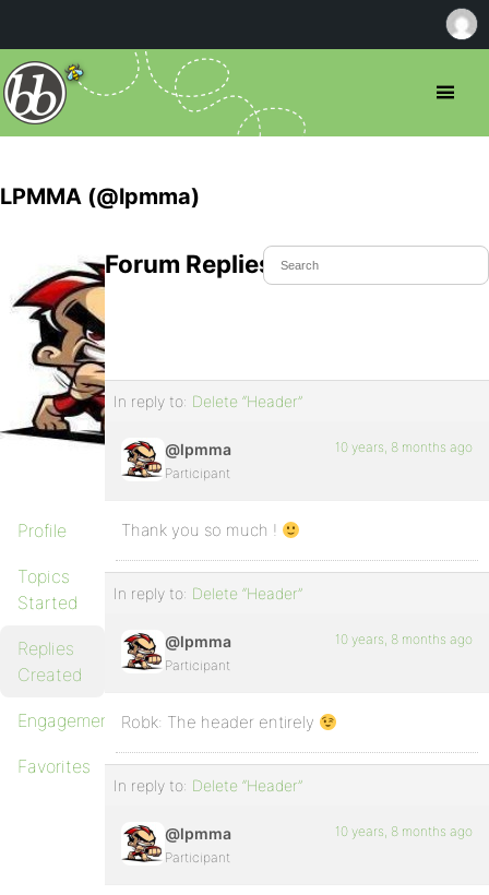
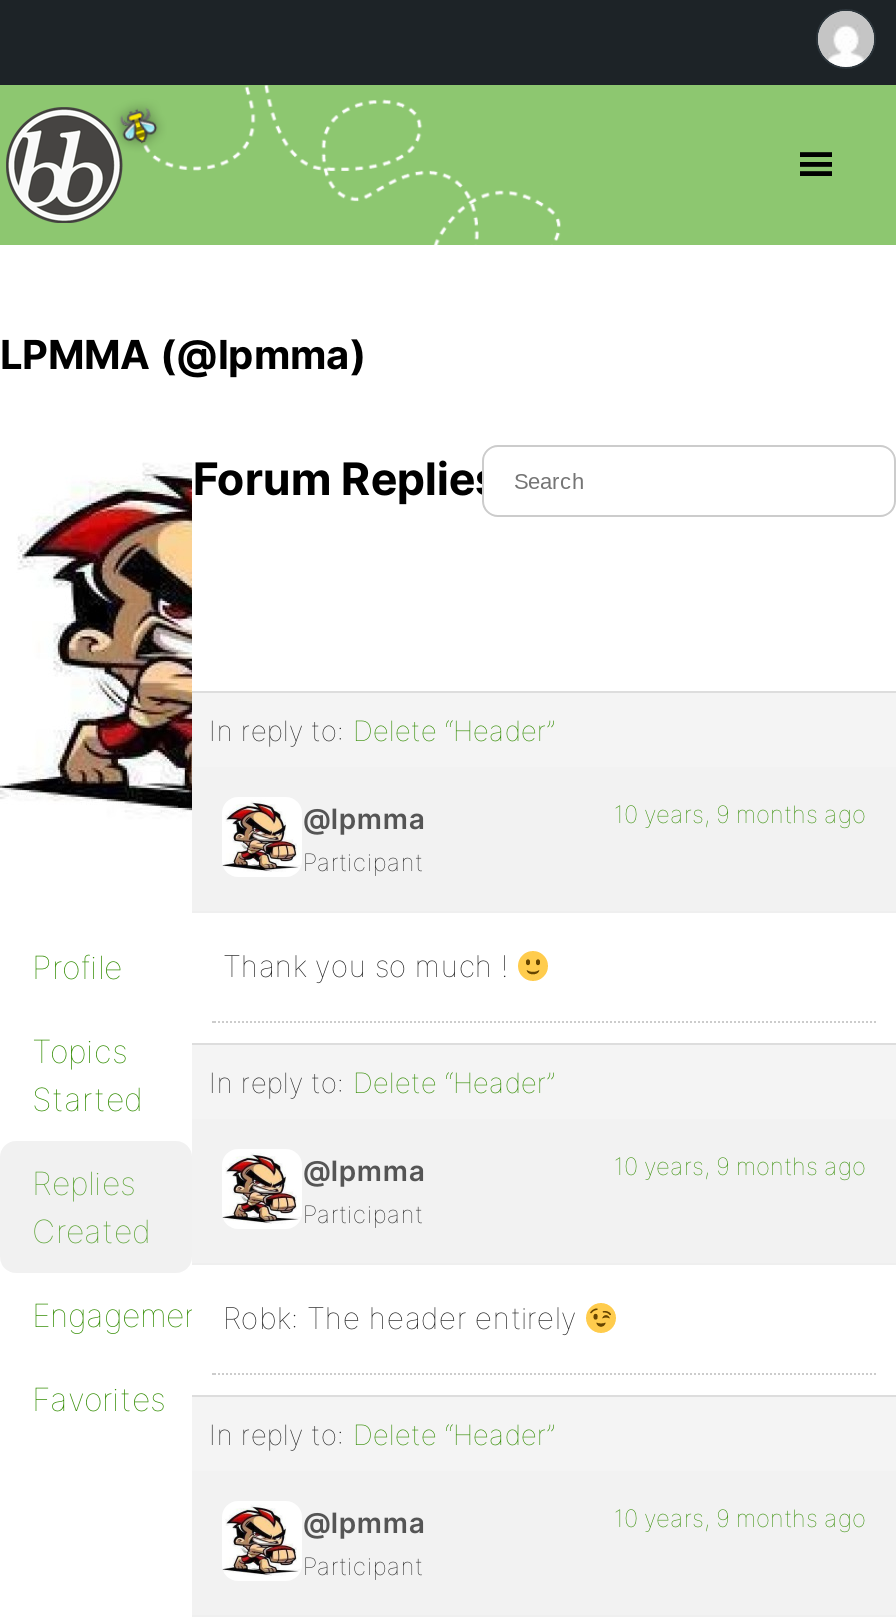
[335,439,473,455] 10 years, 8 months ago -> [614,799,866,829] 10 years, 9 months ago
[335,631,473,647] 10 years, 8 months ago -> [614,1151,866,1181] 10 years, 9 months ago
[335,823,473,839] 10 years, 8 months ago -> [614,1503,866,1533] 10 years, 9 months ago

